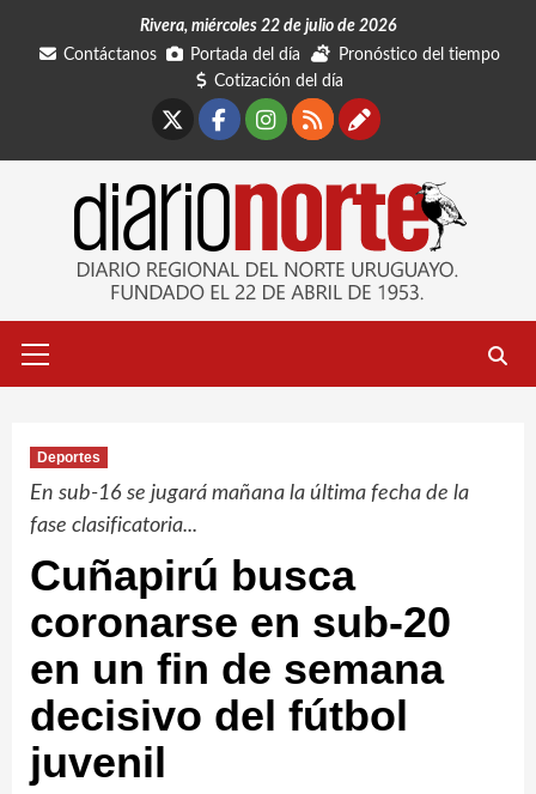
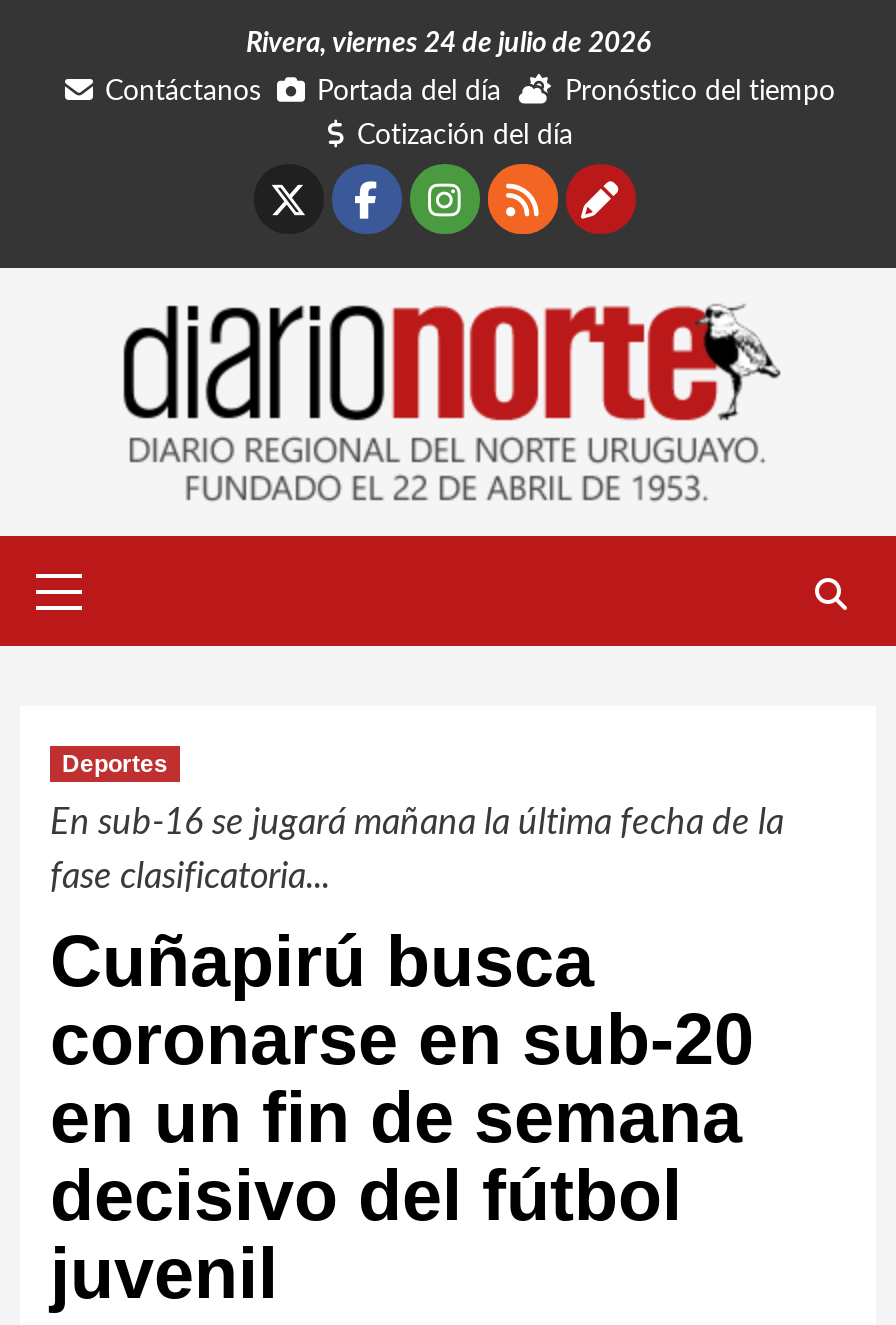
[140,18,396,35] Rivera, miércoles 22 de julio de 2026 -> [246,30,650,58] Rivera, viernes 24 de julio de 2026

